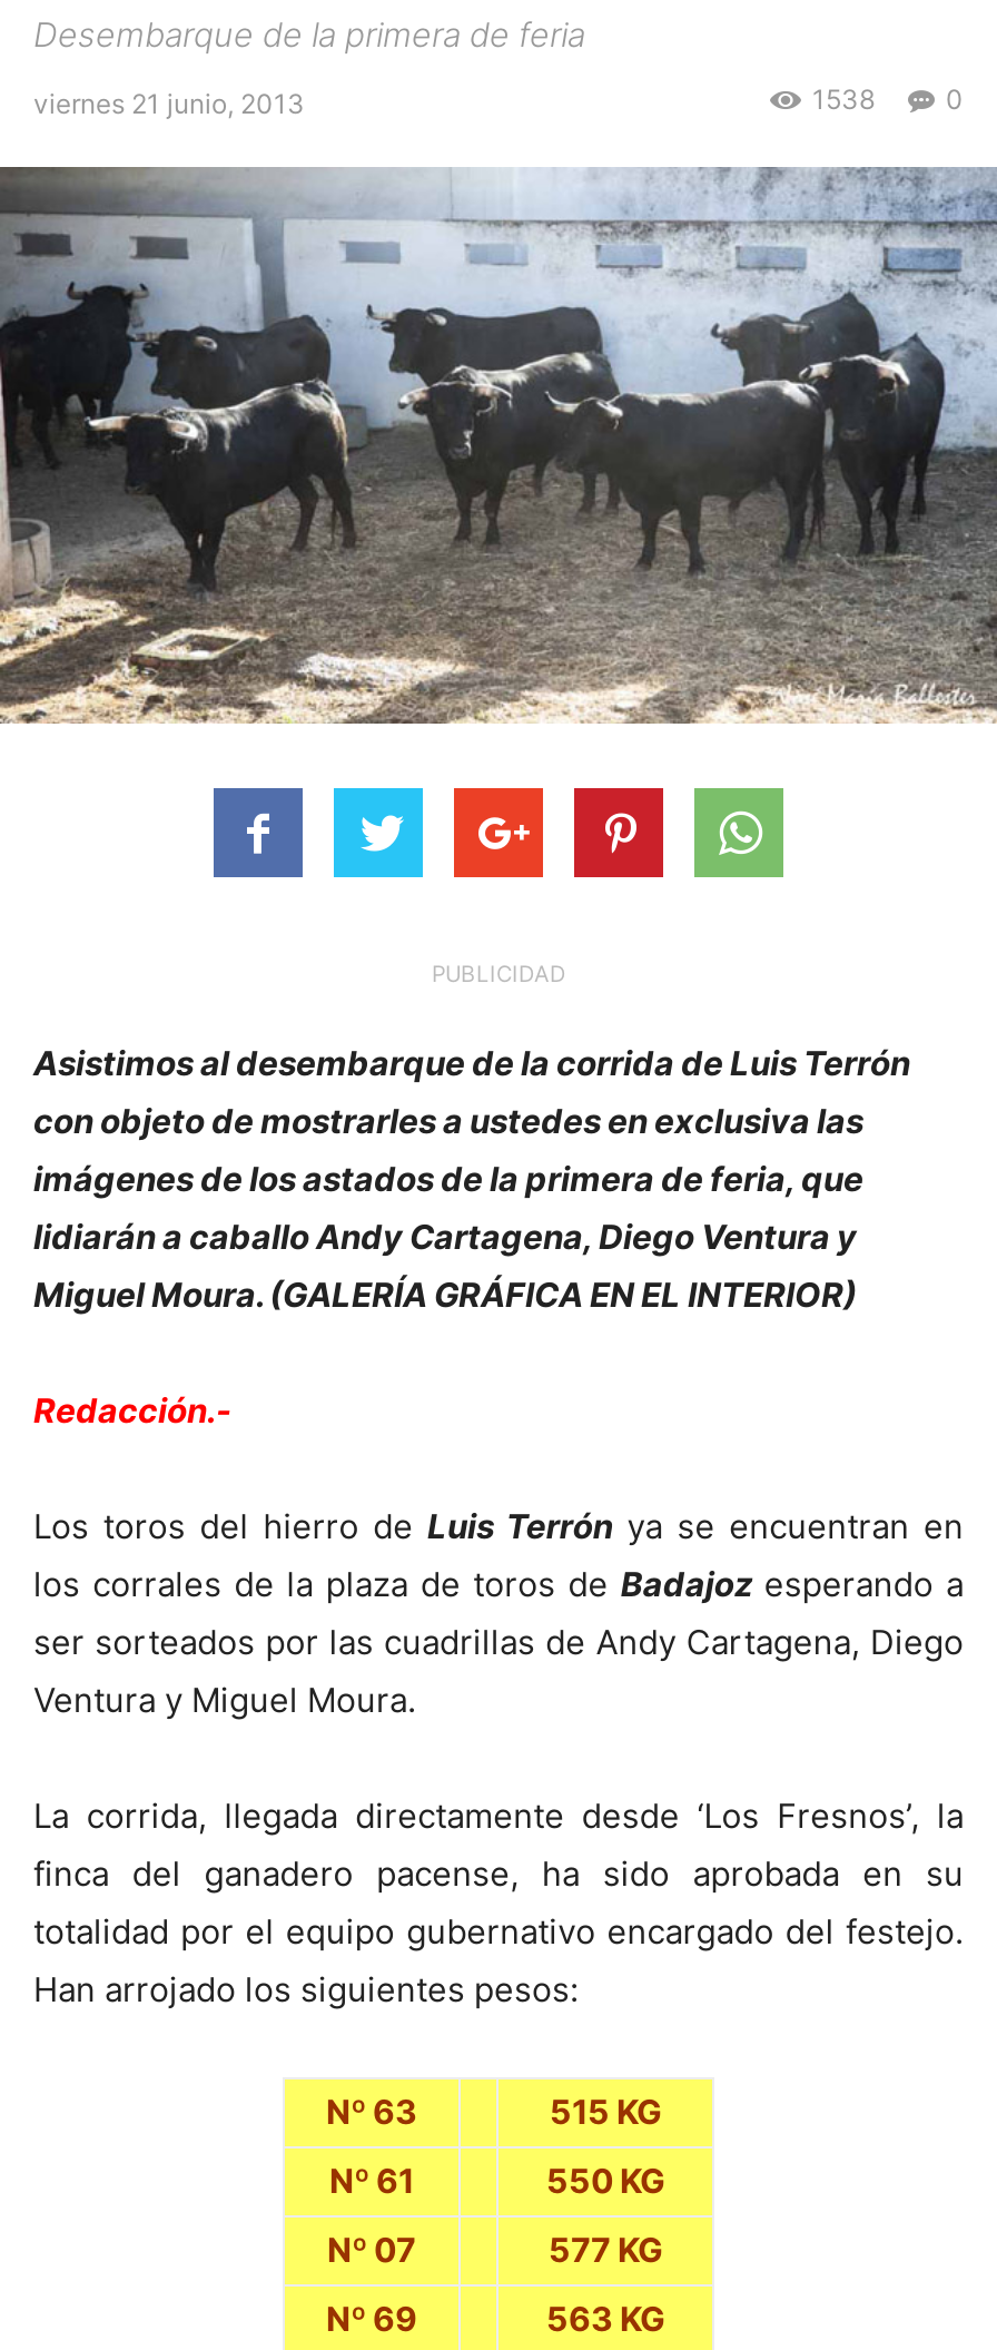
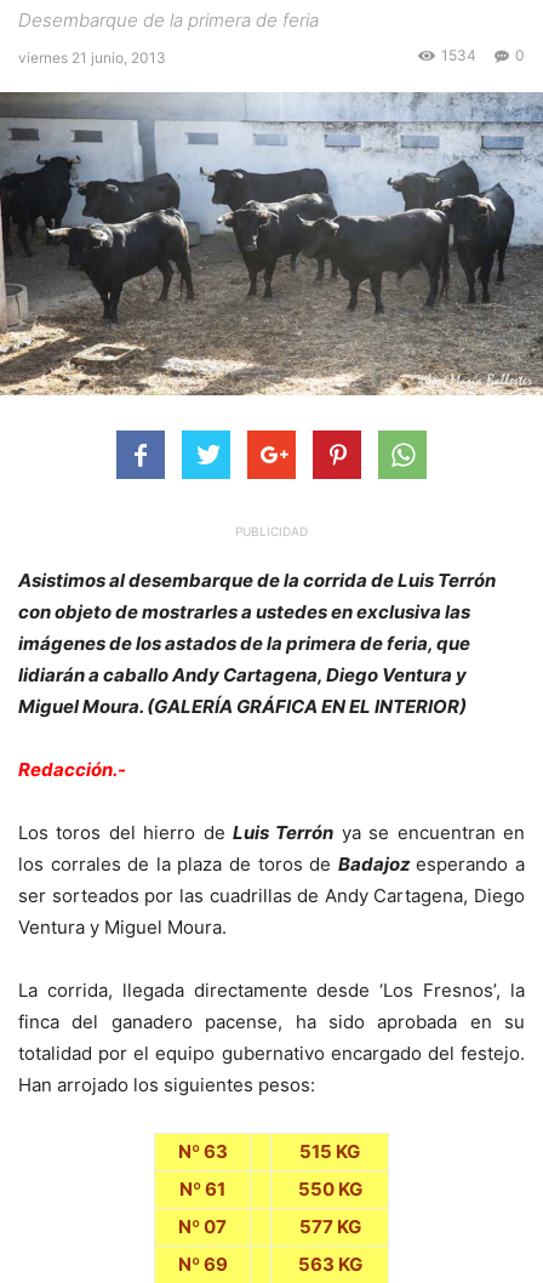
[812,82,875,116] 1538 -> [441,46,476,64] 1534

